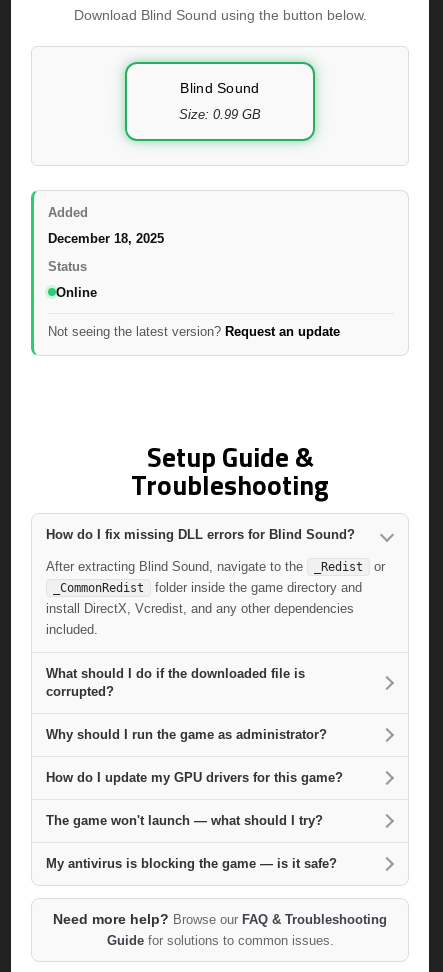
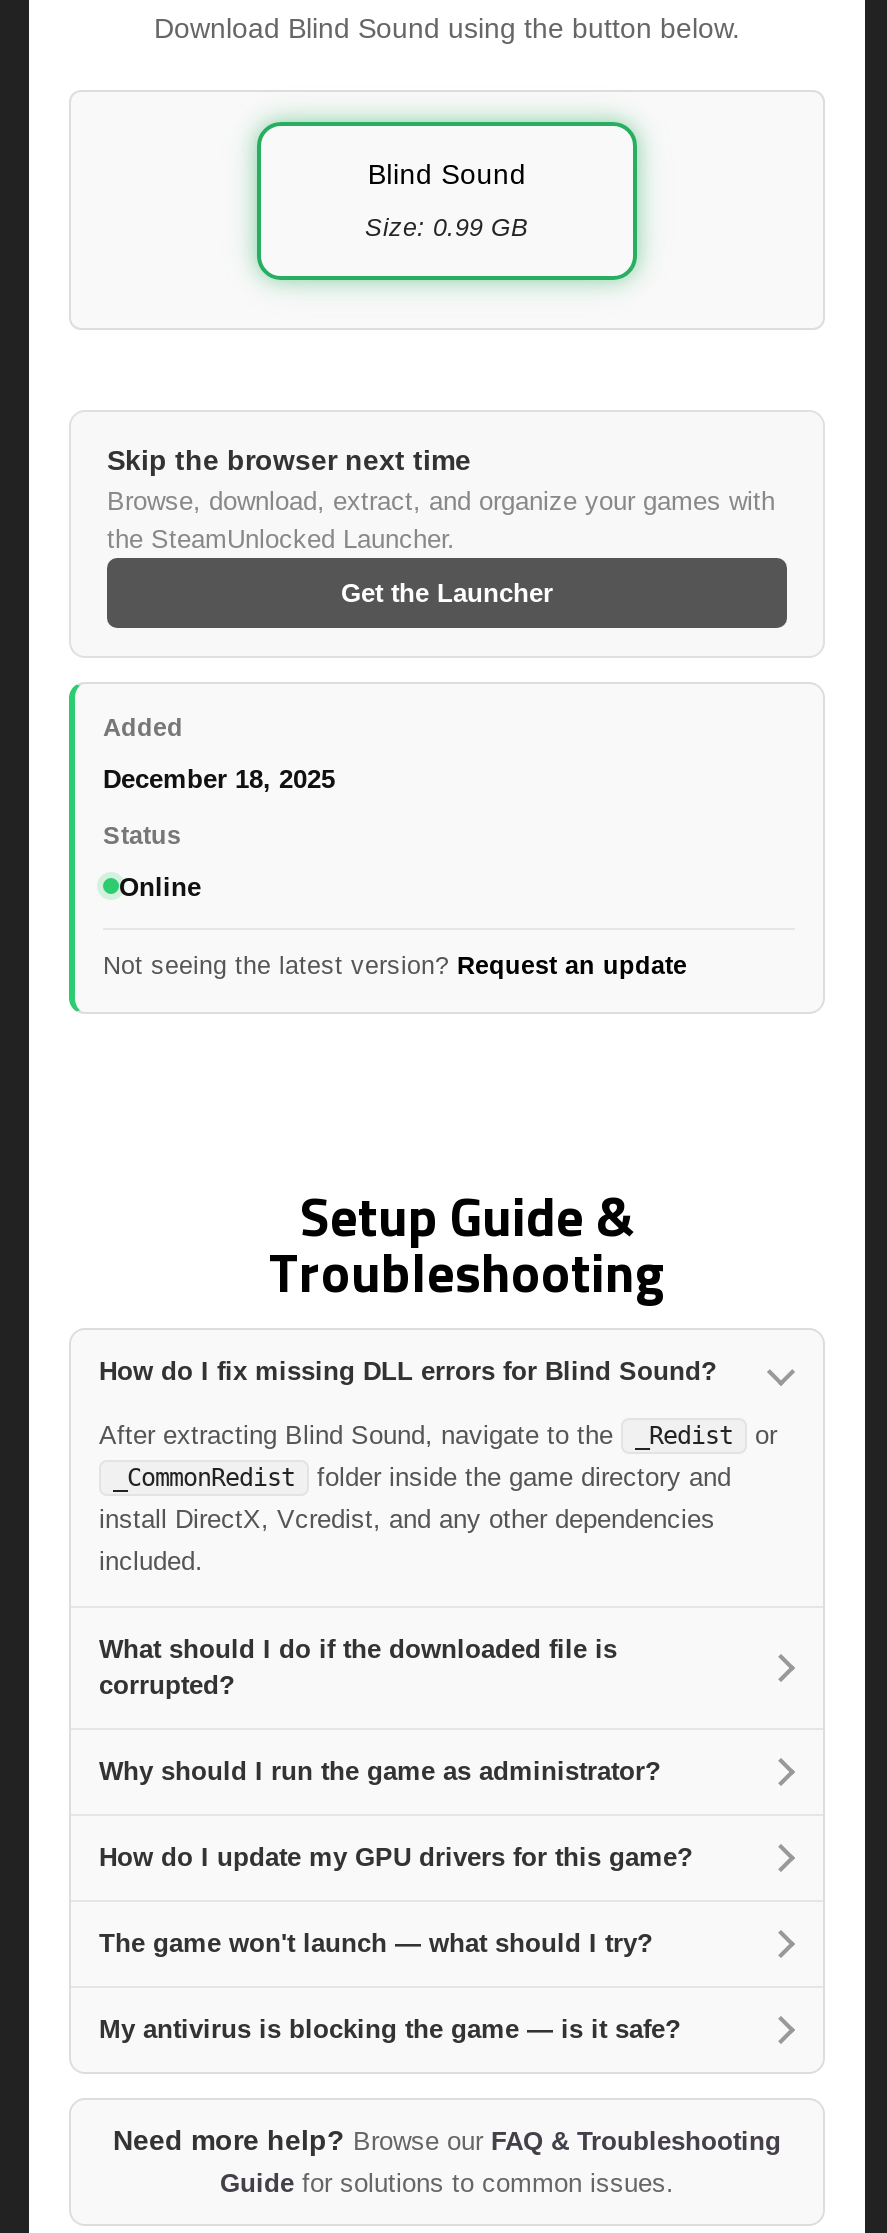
none -> [107,443,775,607] Skip the browser next time | Browse, download, extract, and organize your games with | the SteamUnlocked Launcher. | Get the Launcher

